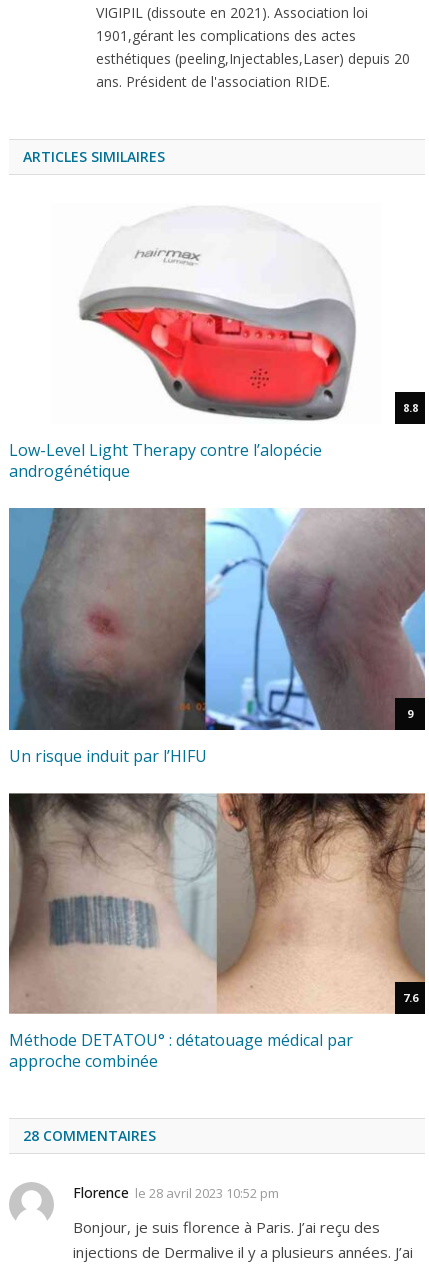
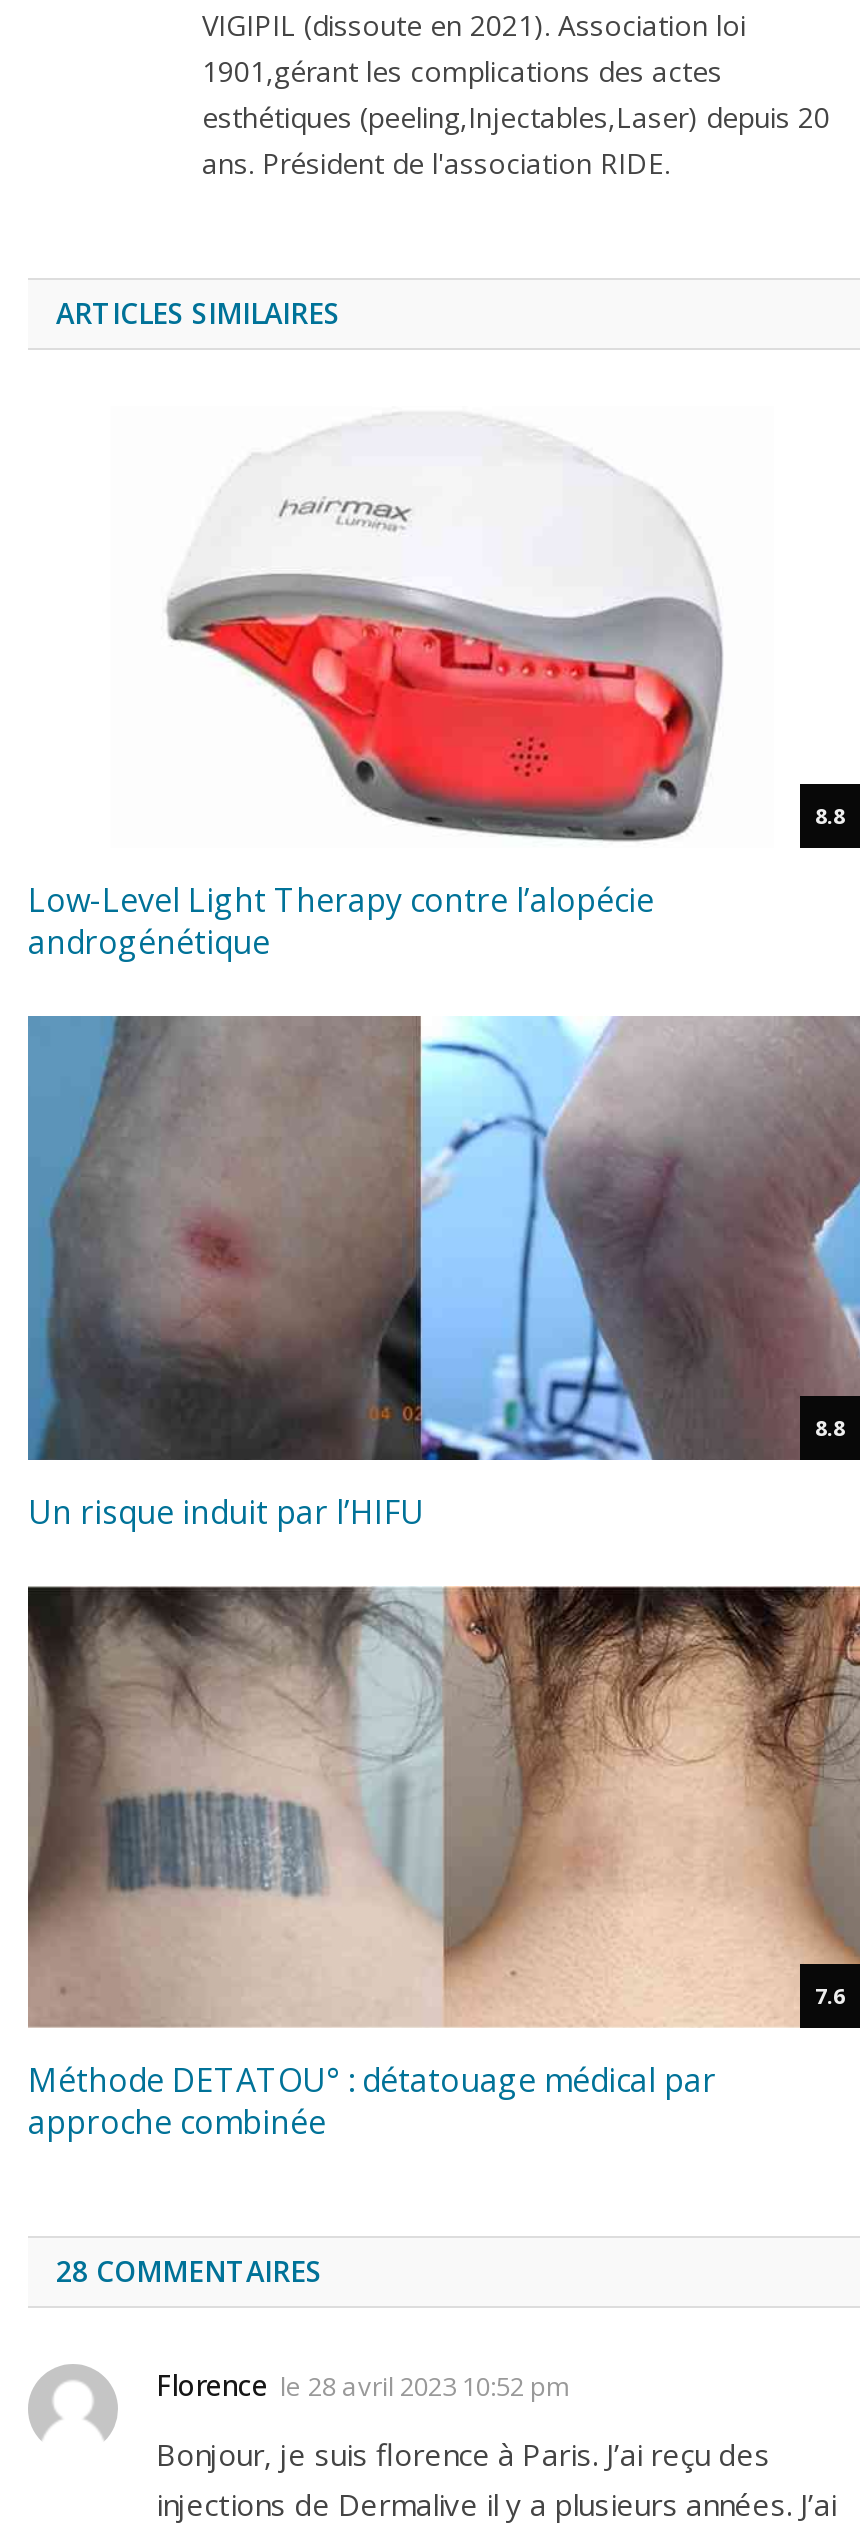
[407,706,413,721] 9 -> [815,1411,845,1441] 8.8

